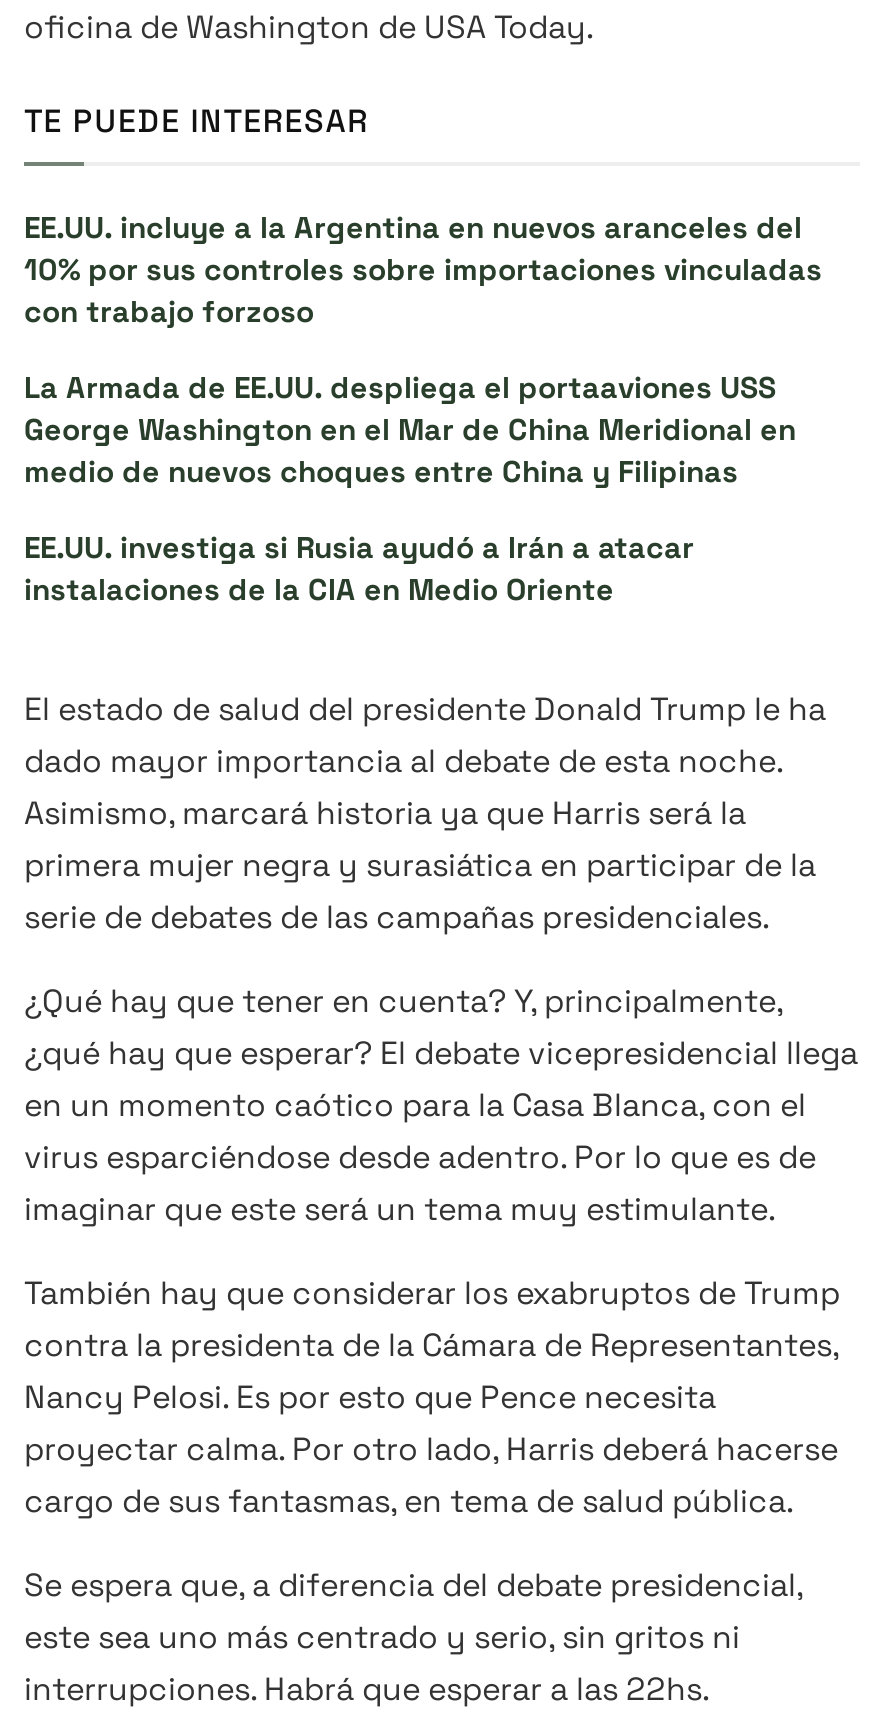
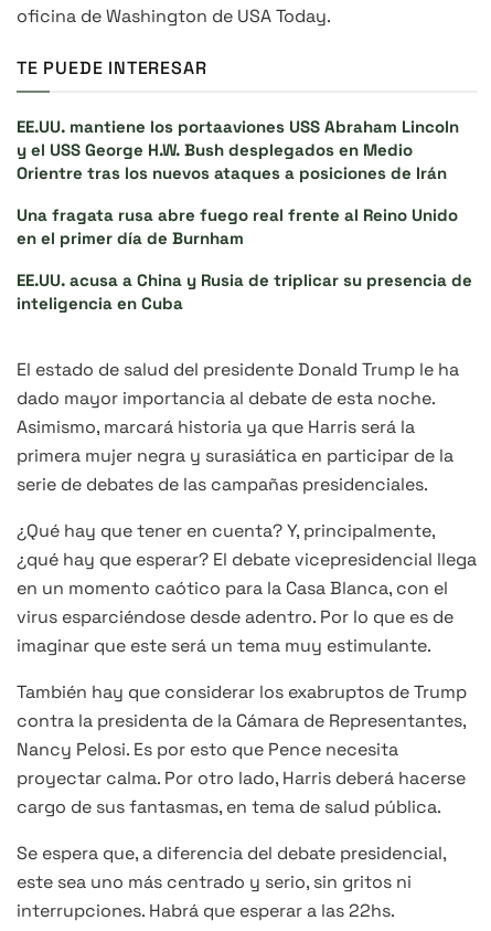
[24,209,822,331] EE.UU. incluye a la Argentina en nuevos aranceles del | 10% por sus controles sobre importaciones vinculadas | con trabajo forzoso -> [17,115,459,183] EE.UU. mantiene los portaaviones USS Abraham Lincoln | y el USS George H.W. Bush desplegados en Medio | Orientre tras los nuevos ataques a posiciones de Irán
[24,369,796,491] La Armada de EE.UU. despliega el portaaviones USS | George Washington en el Mar de China Meridional en | medio de nuevos choques entre China y Filipinas -> [17,204,458,248] Una fragata rusa abre fuego real frente al Reino Unido | en el primer día de Burnham
[24,529,694,609] EE.UU. investiga si Rusia ayudó a Irán a atacar | instalaciones de la CIA en Medio Oriente -> [17,269,472,313] EE.UU. acusa a China y Rusia de triplicar su presencia de | inteligencia en Cuba

